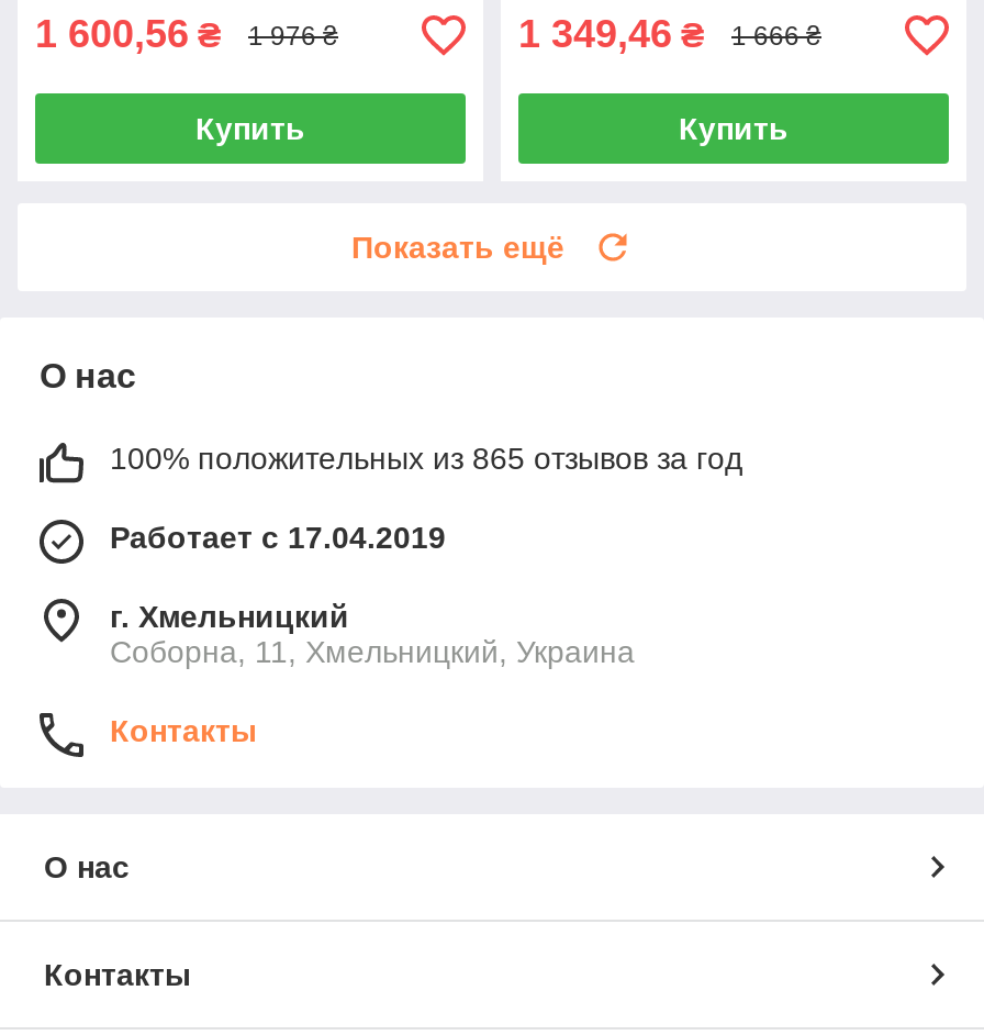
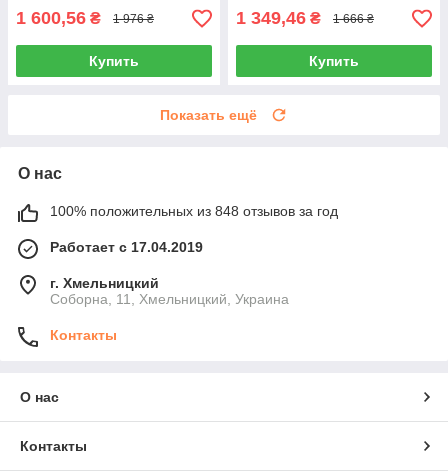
[110,442,742,477] 100% положительных из 865 отзывов за год -> [50,203,338,219] 100% положительных из 848 отзывов за год

